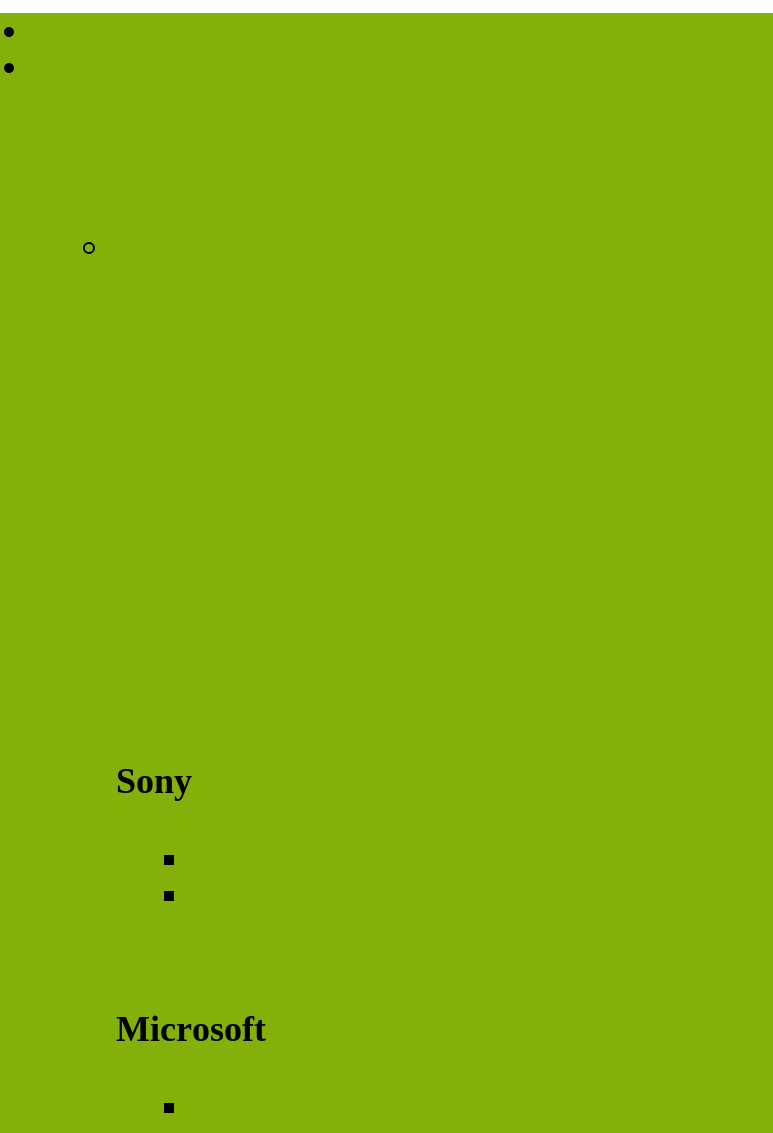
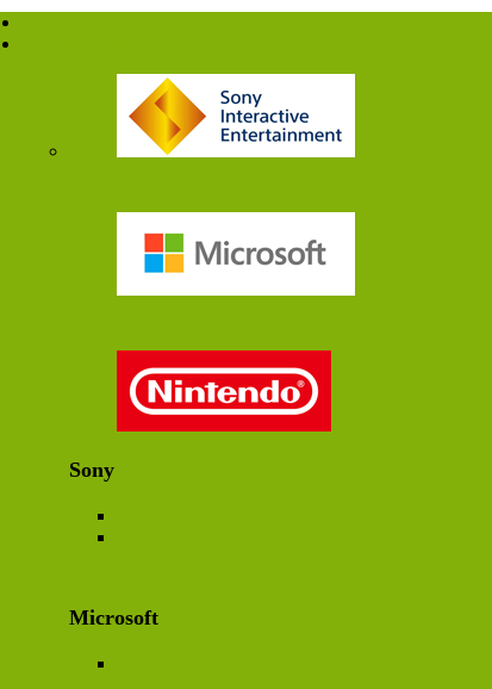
none -> [116,73,356,159] [image]
none -> [116,211,356,297] [image]
none -> [116,349,332,433] [image]

